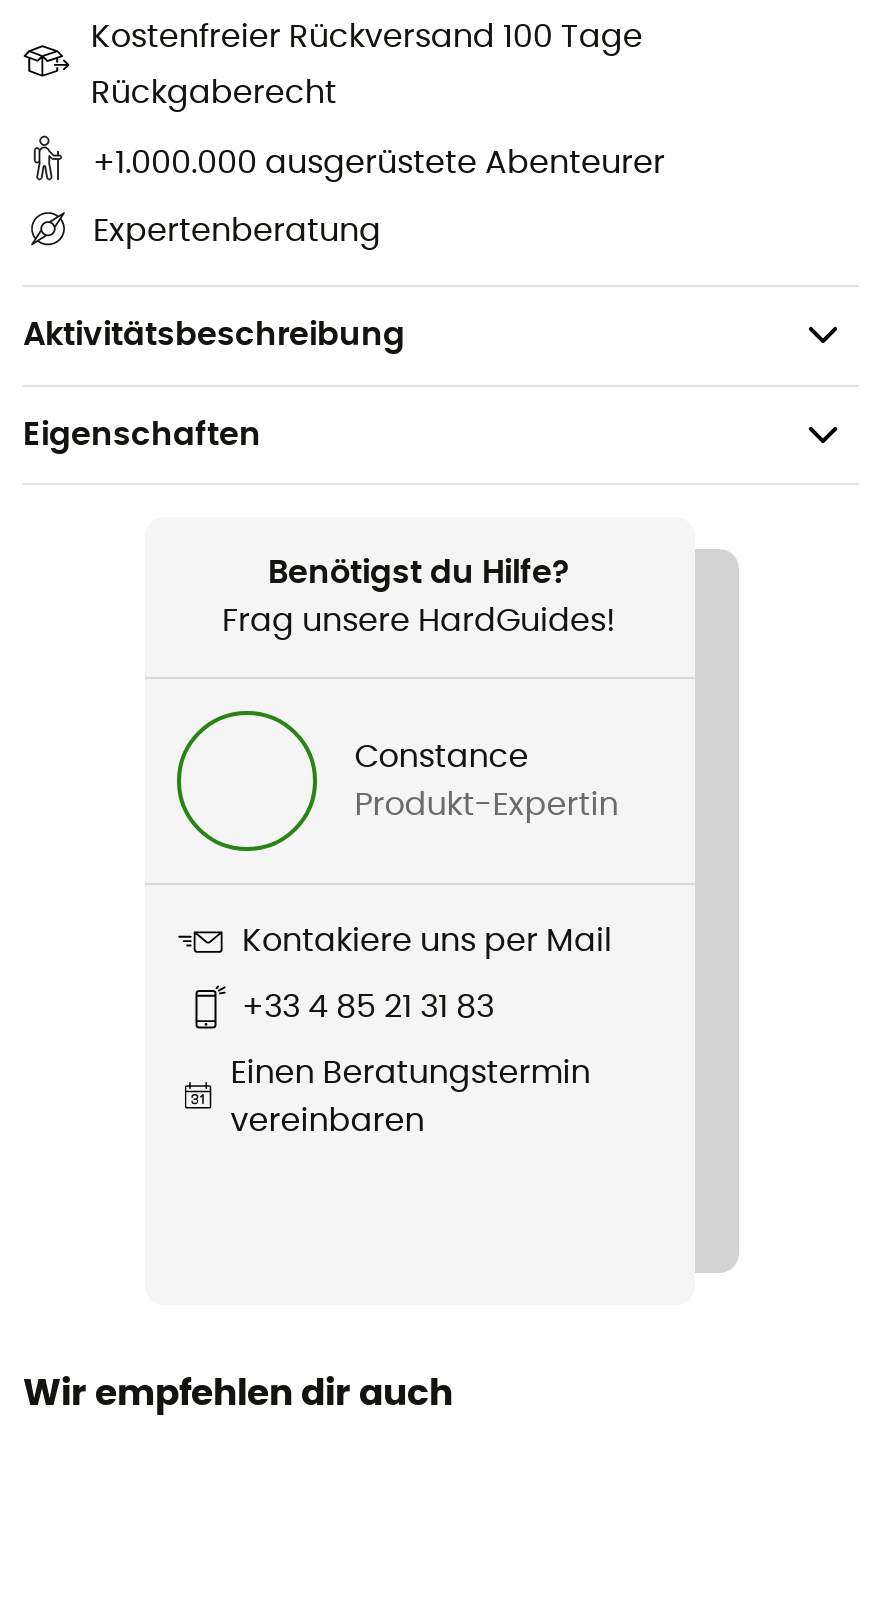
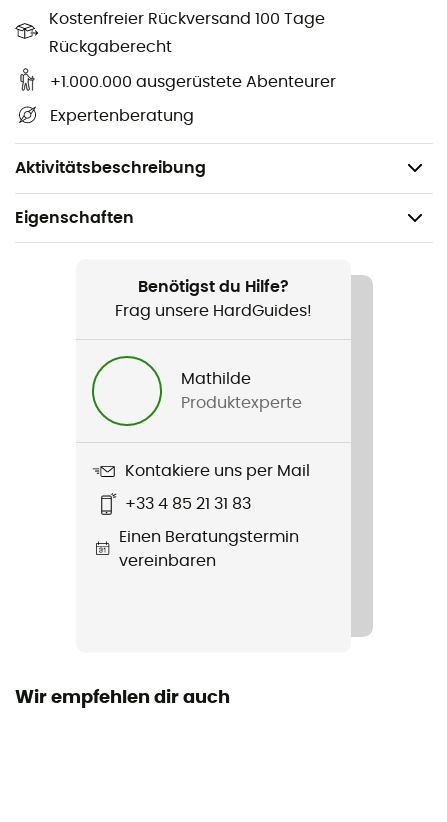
[354,741,528,773] Constance -> [181,371,251,387] Mathilde
[354,789,618,821] Produkt-Expertin -> [181,395,302,411] Produktexperte

